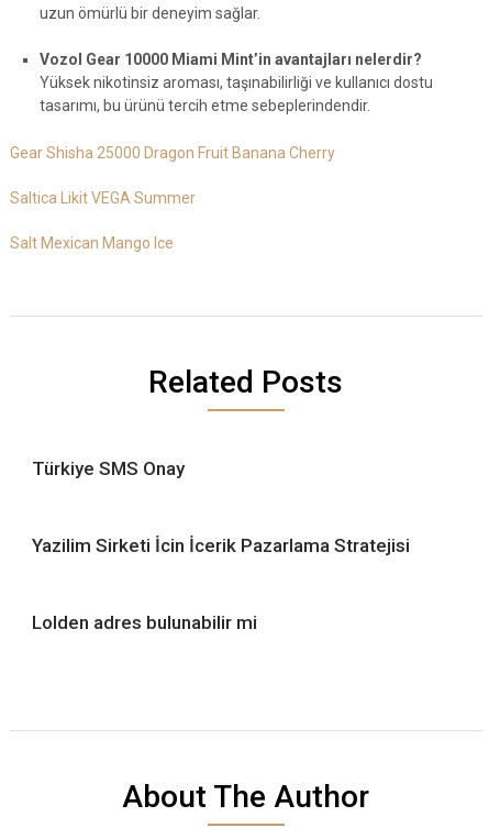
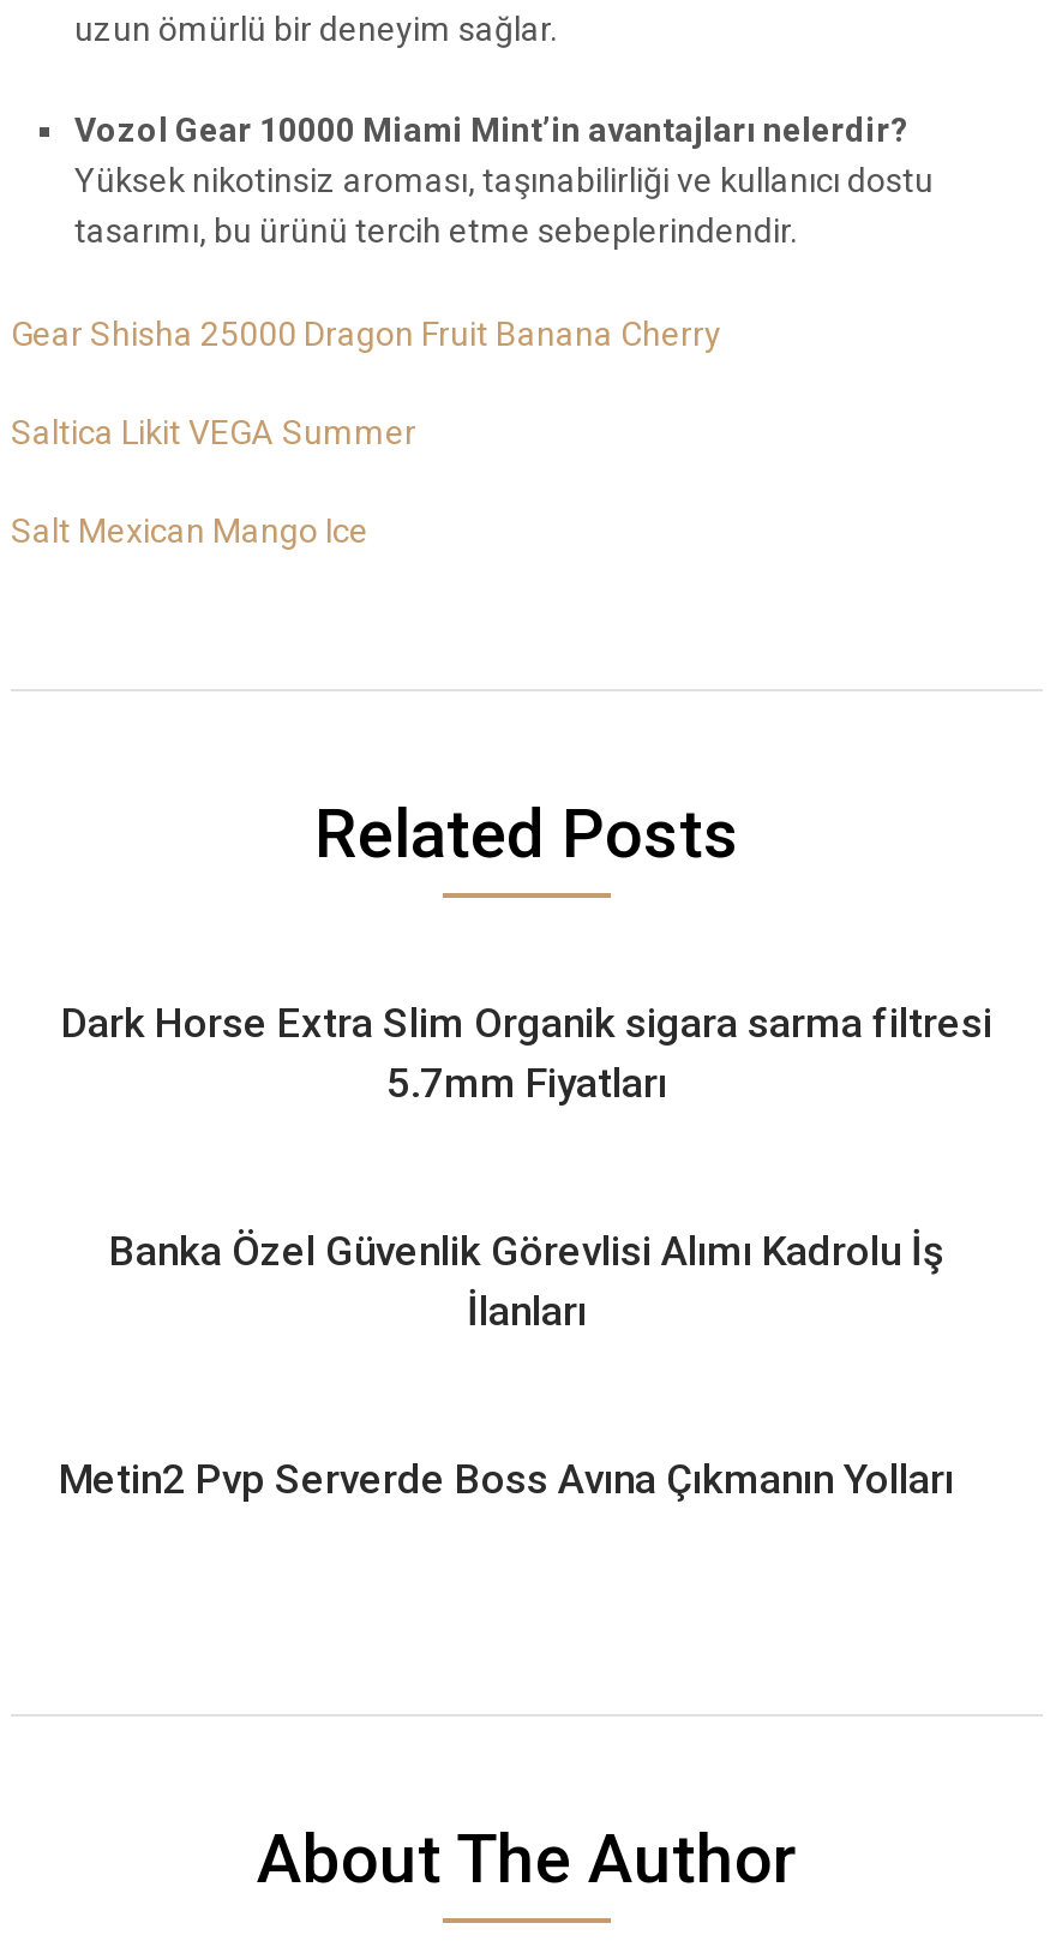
[32,457,185,479] Türkiye SMS Onay -> [61,998,992,1107] Dark Horse Extra Slim Organik sigara sarma filtresi | 5.7mm Fiyatları
[32,534,410,556] Yazilim Sirketi İcin İcerik Pazarlama Stratejisi -> [109,1227,944,1335] Banka Özel Güvenlik Görevlisi Alımı Kadrolu İş | İlanları
[32,611,257,633] Lolden adres bulunabilir mi -> [59,1455,954,1503] Metin2 Pvp Serverde Boss Avına Çıkmanın Yolları

